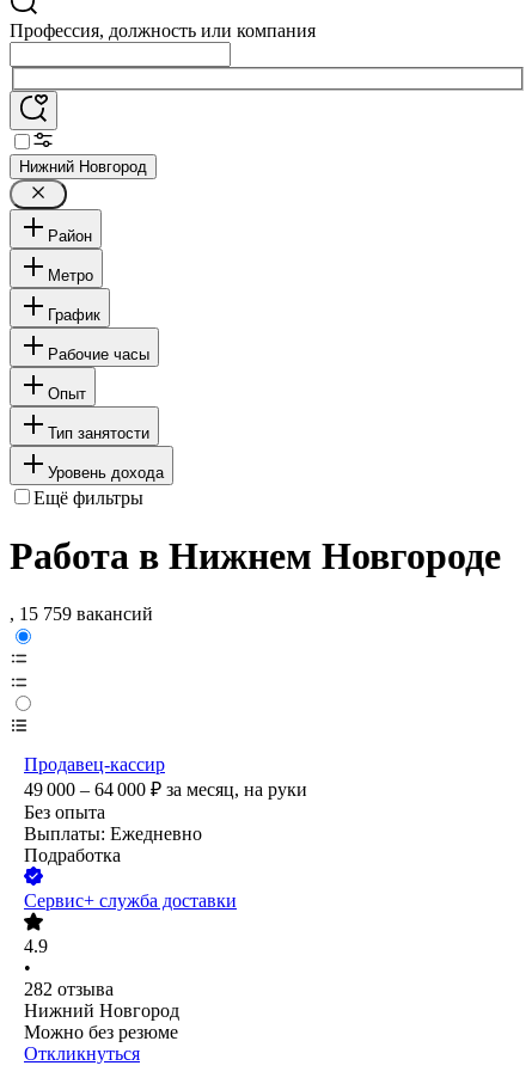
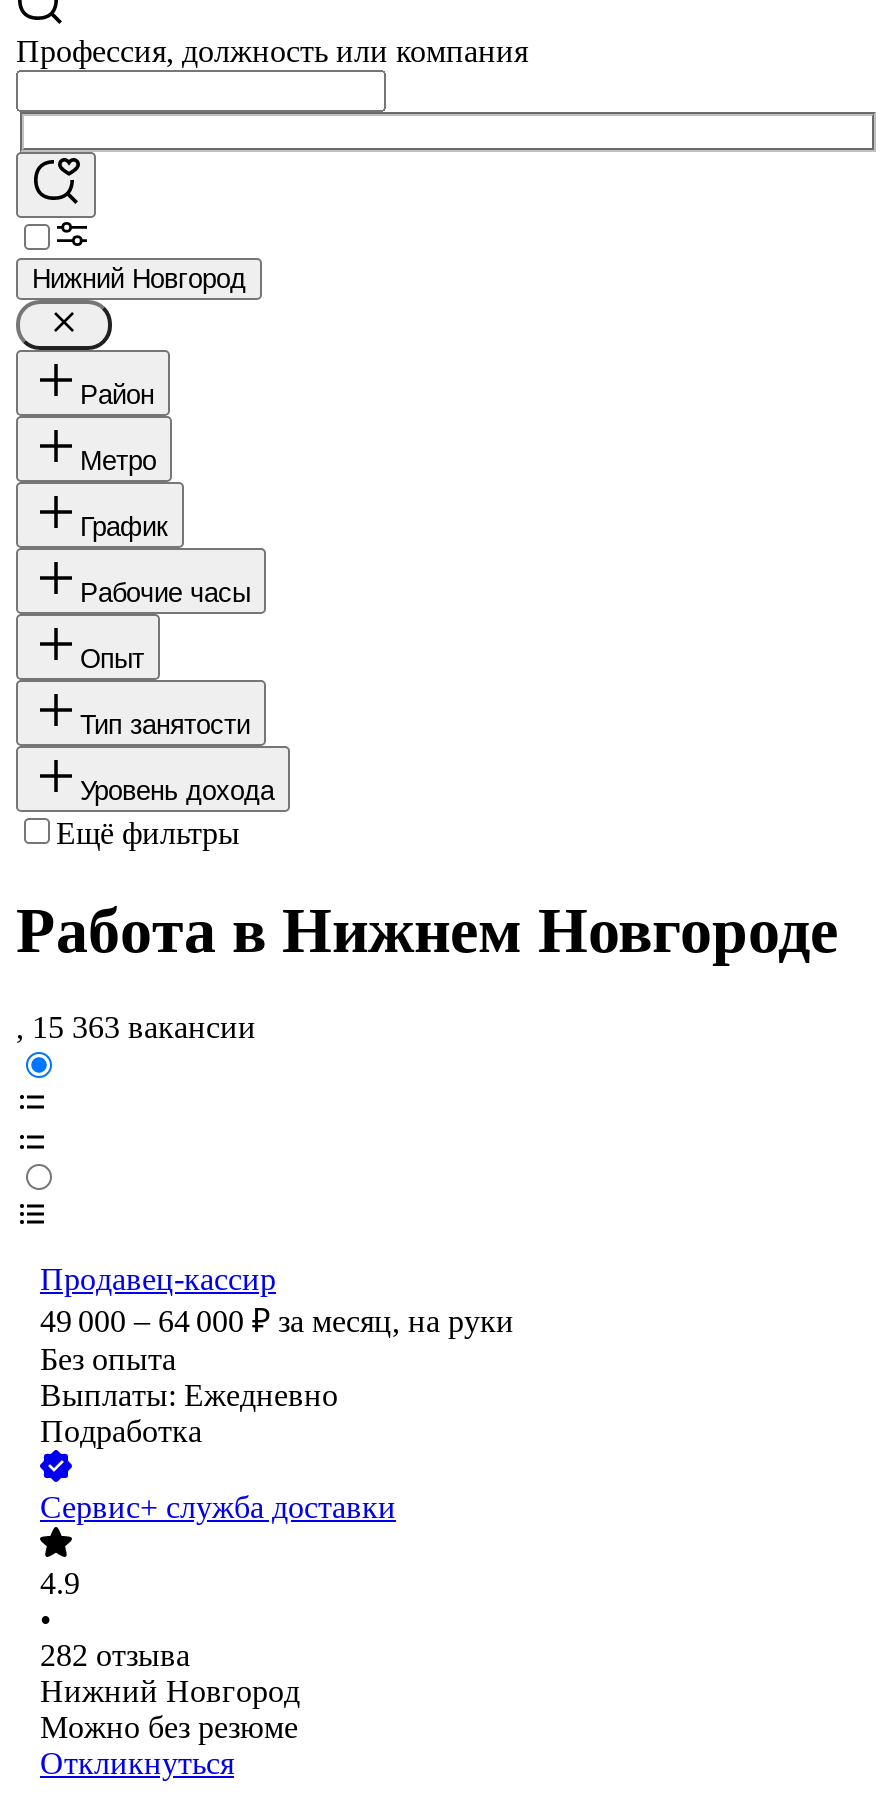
[10,604,153,624] , 15 759 вакансий -> [16,1011,256,1045] , 15 363 вакансии

